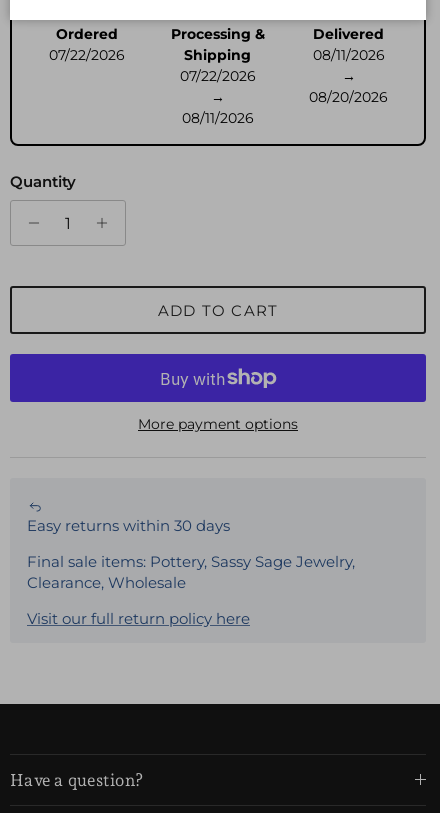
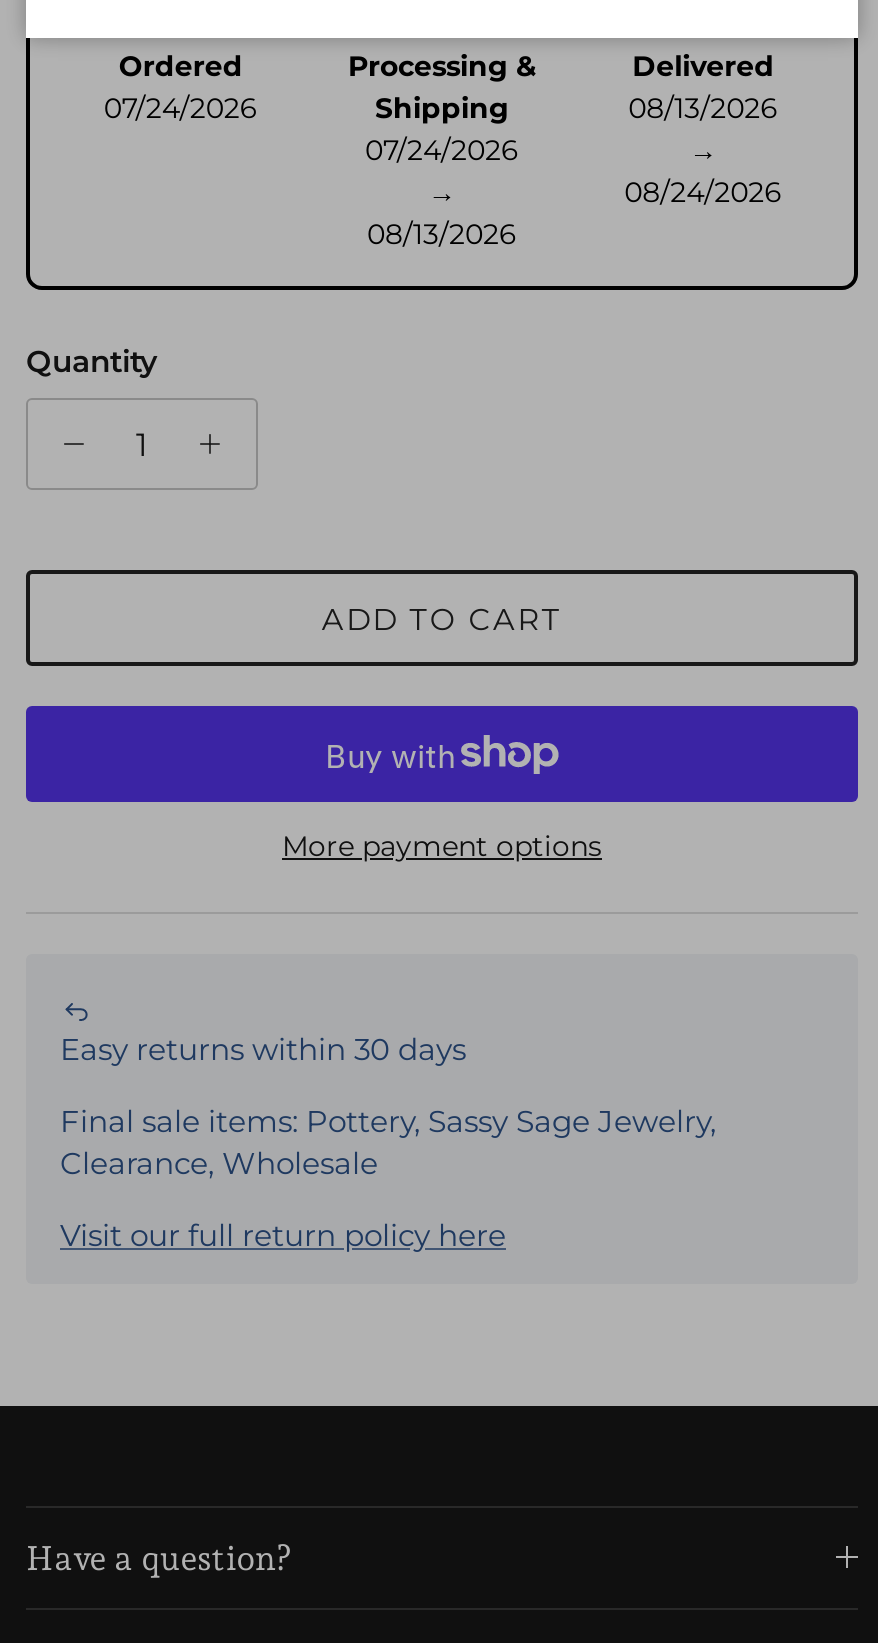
[49,46,125,64] 07/22/2026 -> [104,91,258,127] 07/24/2026
[313,46,385,64] 08/11/2026 -> [628,91,778,127] 08/13/2026
[180,67,256,85] 07/22/2026 -> [365,133,519,169] 07/24/2026
[309,88,388,106] 08/20/2026 -> [624,175,782,211] 08/24/2026
[182,109,254,127] 08/11/2026 -> [367,217,517,253] 08/13/2026

